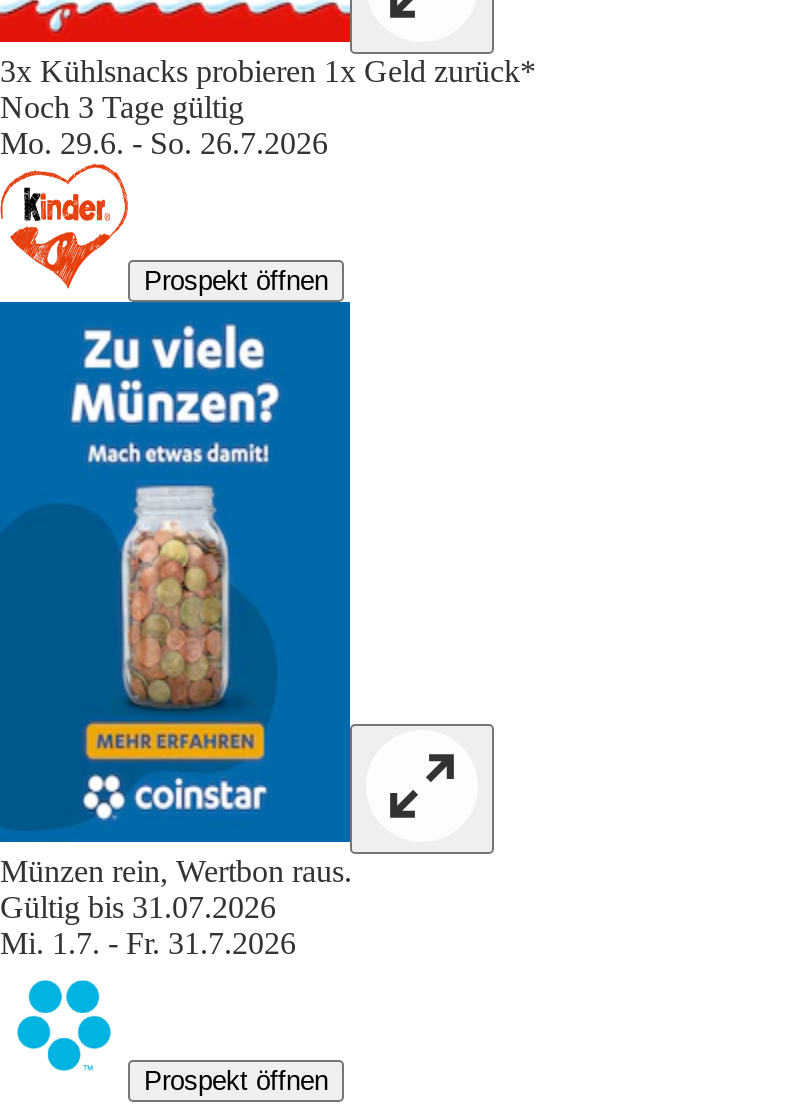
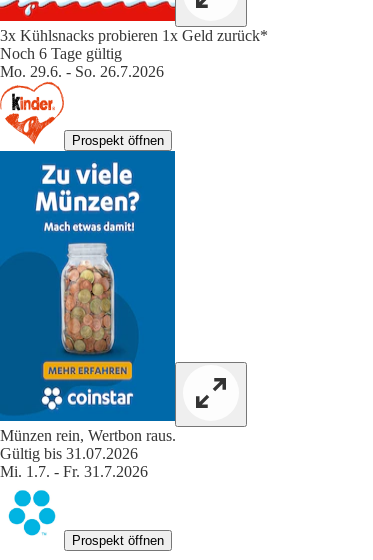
[0,89,244,123] Noch 3 Tage gültig -> [0,45,122,62] Noch 6 Tage gültig

